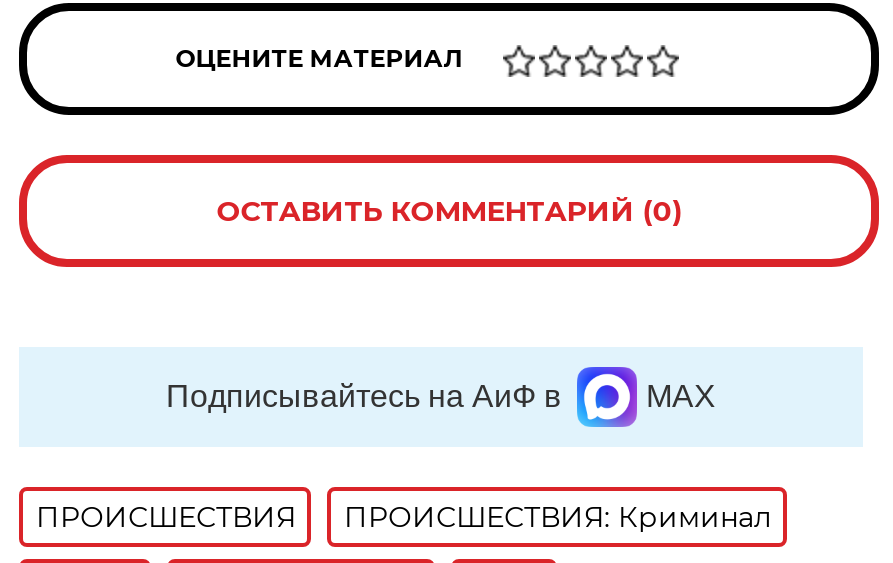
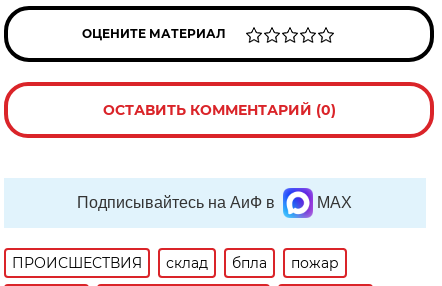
[344,499,772,535] ПРОИСШЕСТВИЯ: Криминал -> [166,254,339,272] склад | бпла | пожар

